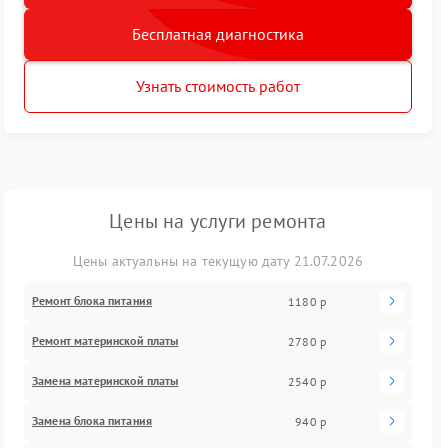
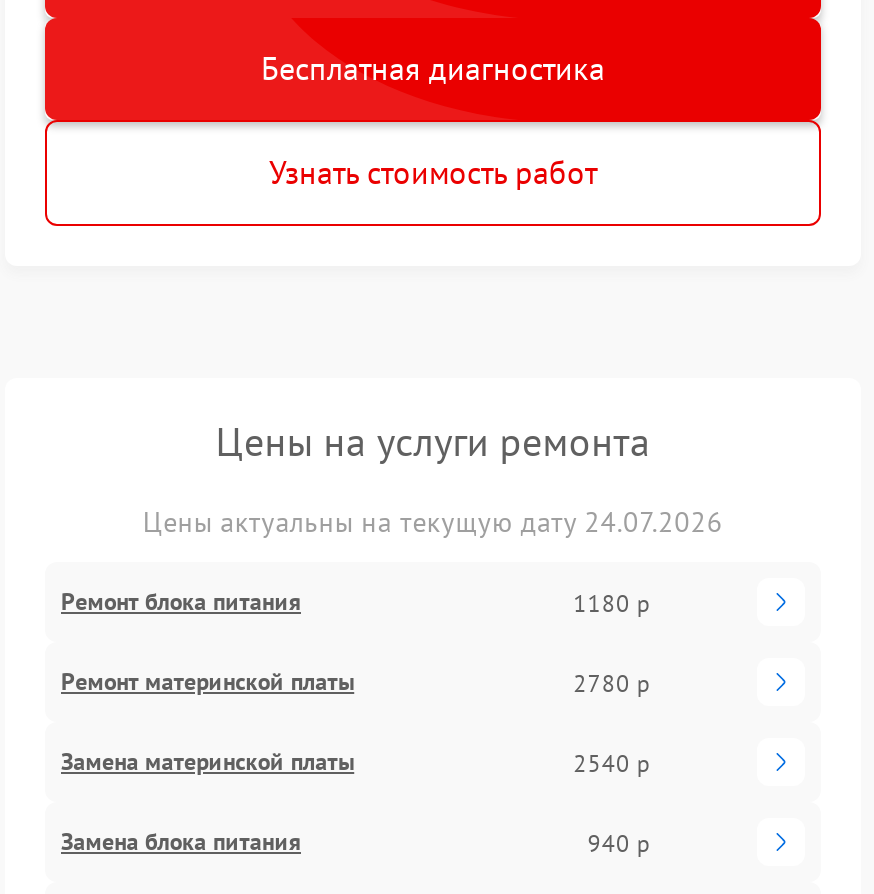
[73,252,363,270] Цены актуальны на текущую дату 21.07.2026 -> [143,504,723,540] Цены актуальны на текущую дату 24.07.2026

